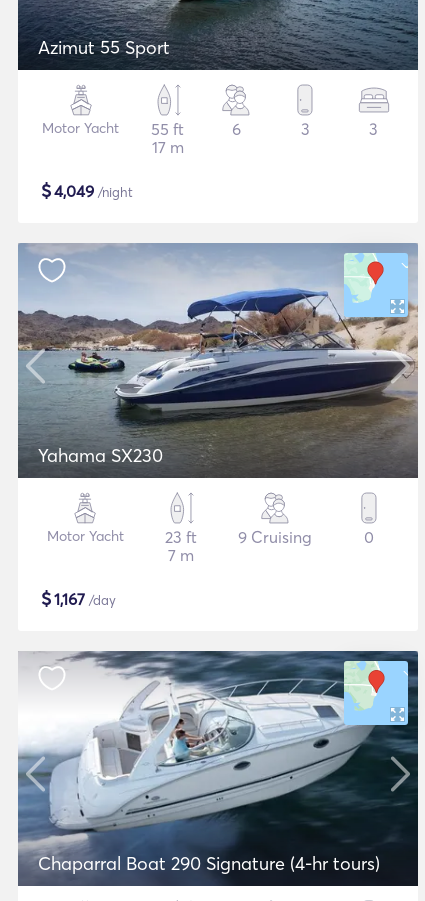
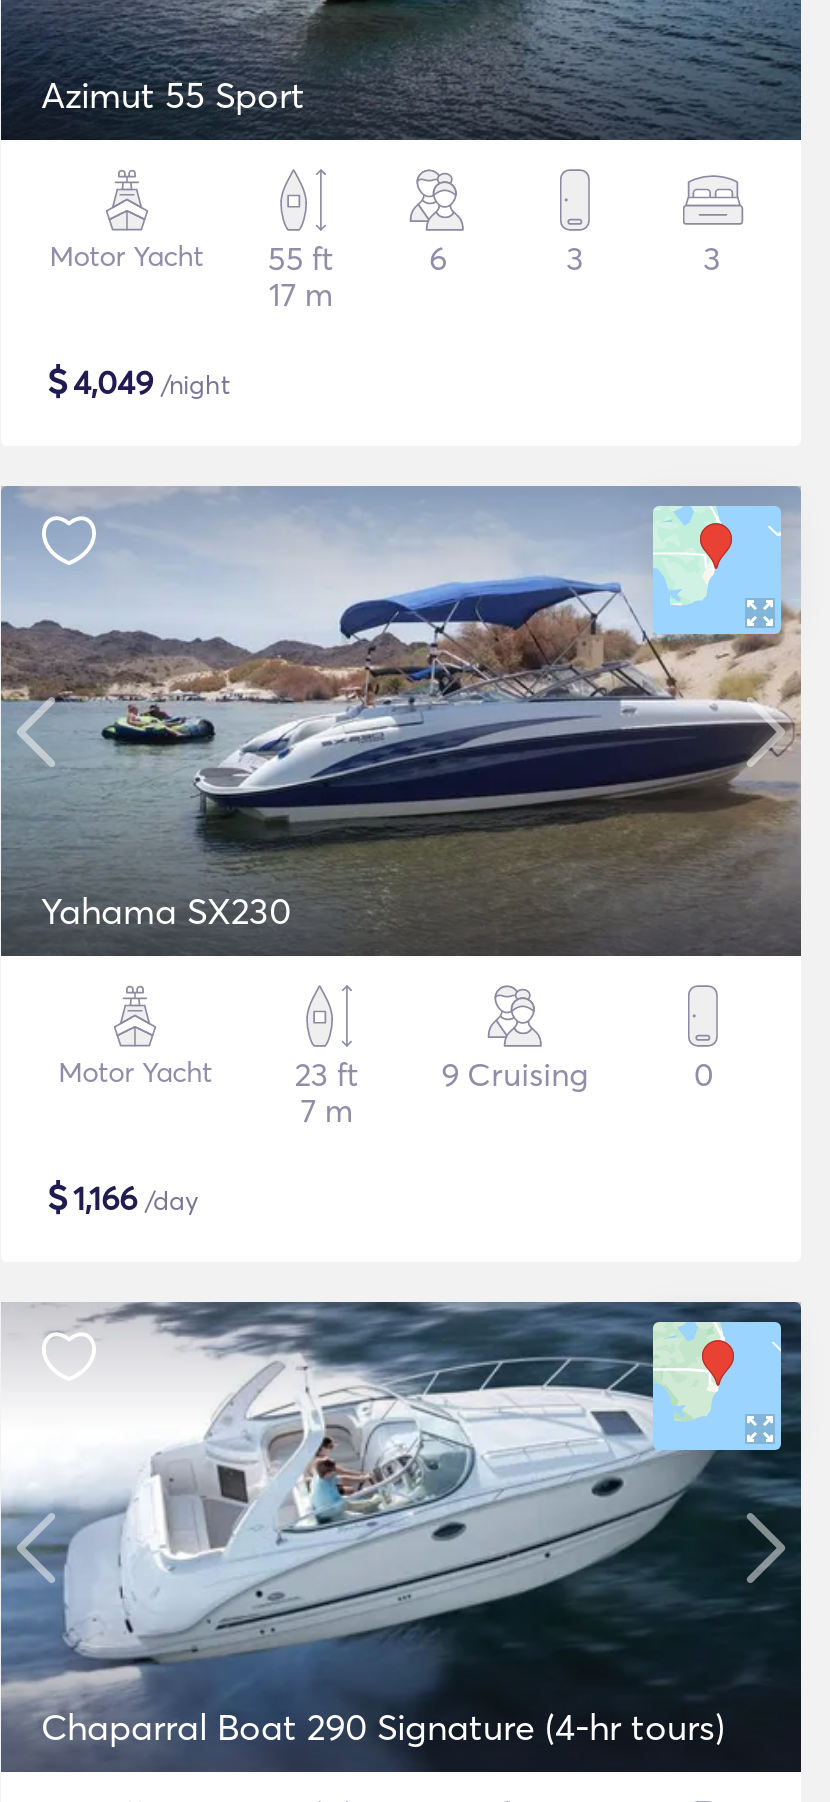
[41,587,116,610] $1,167 /day -> [47,1174,199,1220] $1,166 /day

